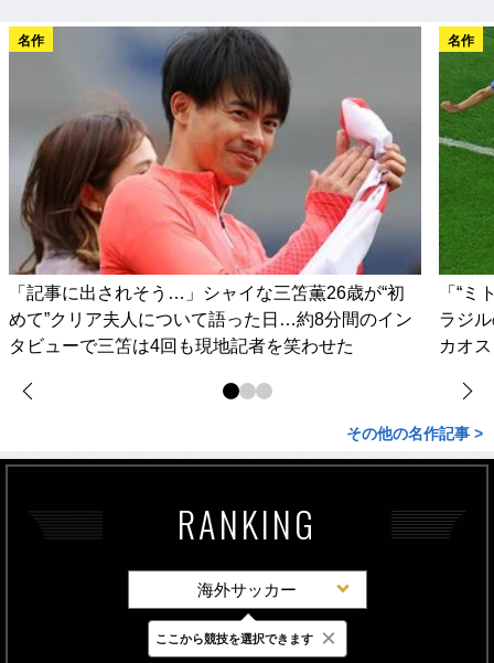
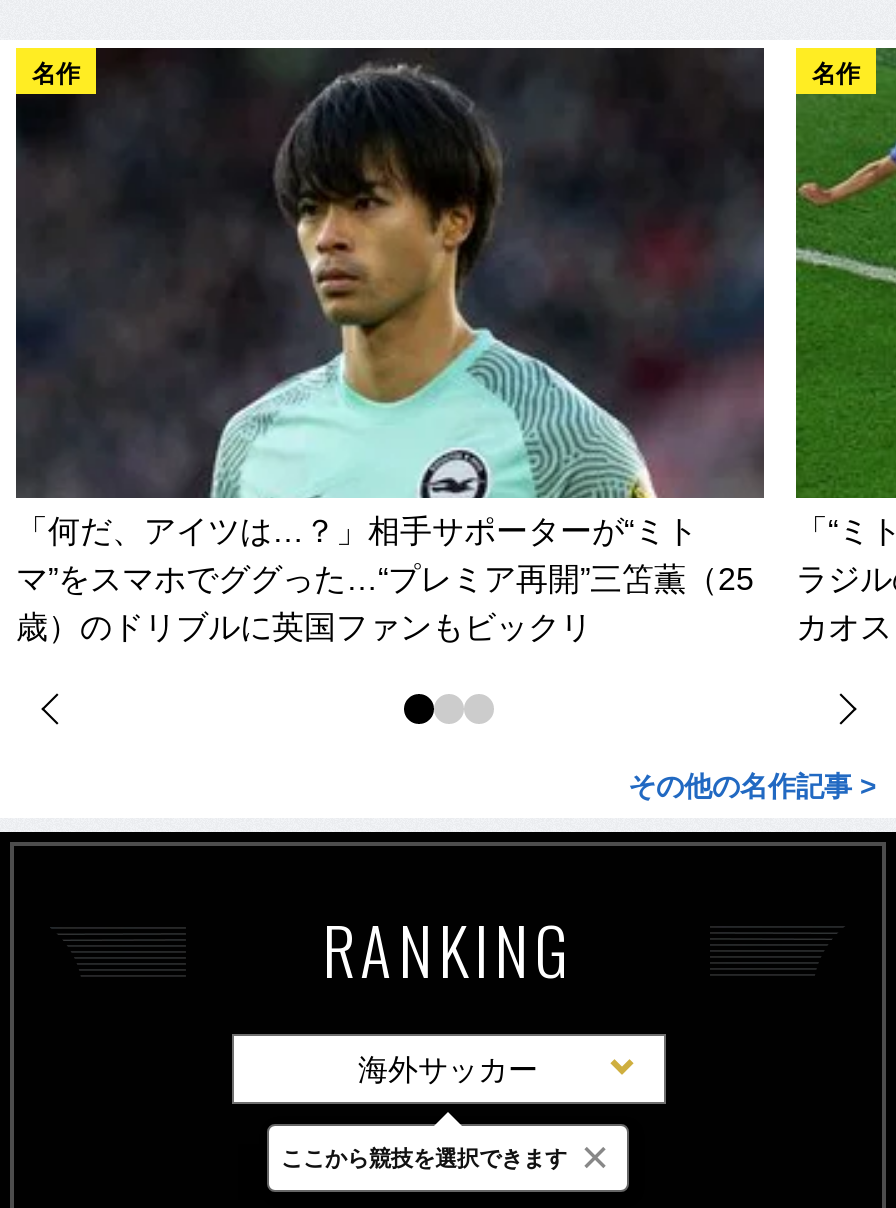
[9,26,421,355] [image] | 「記事に出されそう…」シャイな三笘薫26歳が“初 | めて”クリア夫人について語った日…約8分間のイン | タビューで三笘は4回も現地記者を笑わせた -> [16,48,764,644] [image] | 「何だ、アイツは…？」相手サポーターが“ミト | マ”をスマホでググった…“プレミア再開”三笘薫（25 | 歳）のドリブルに英国ファンもビックリ

